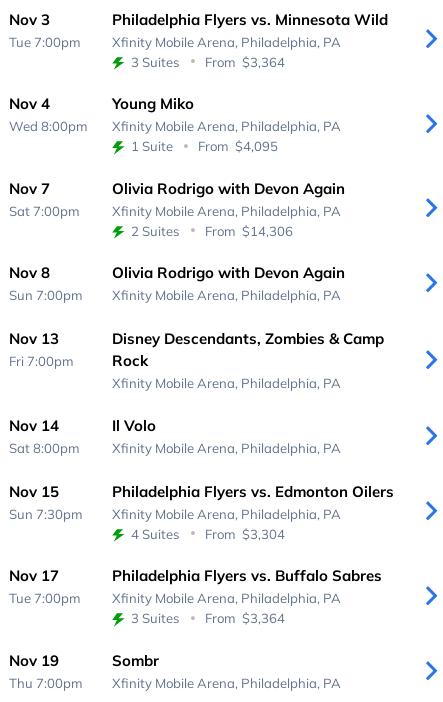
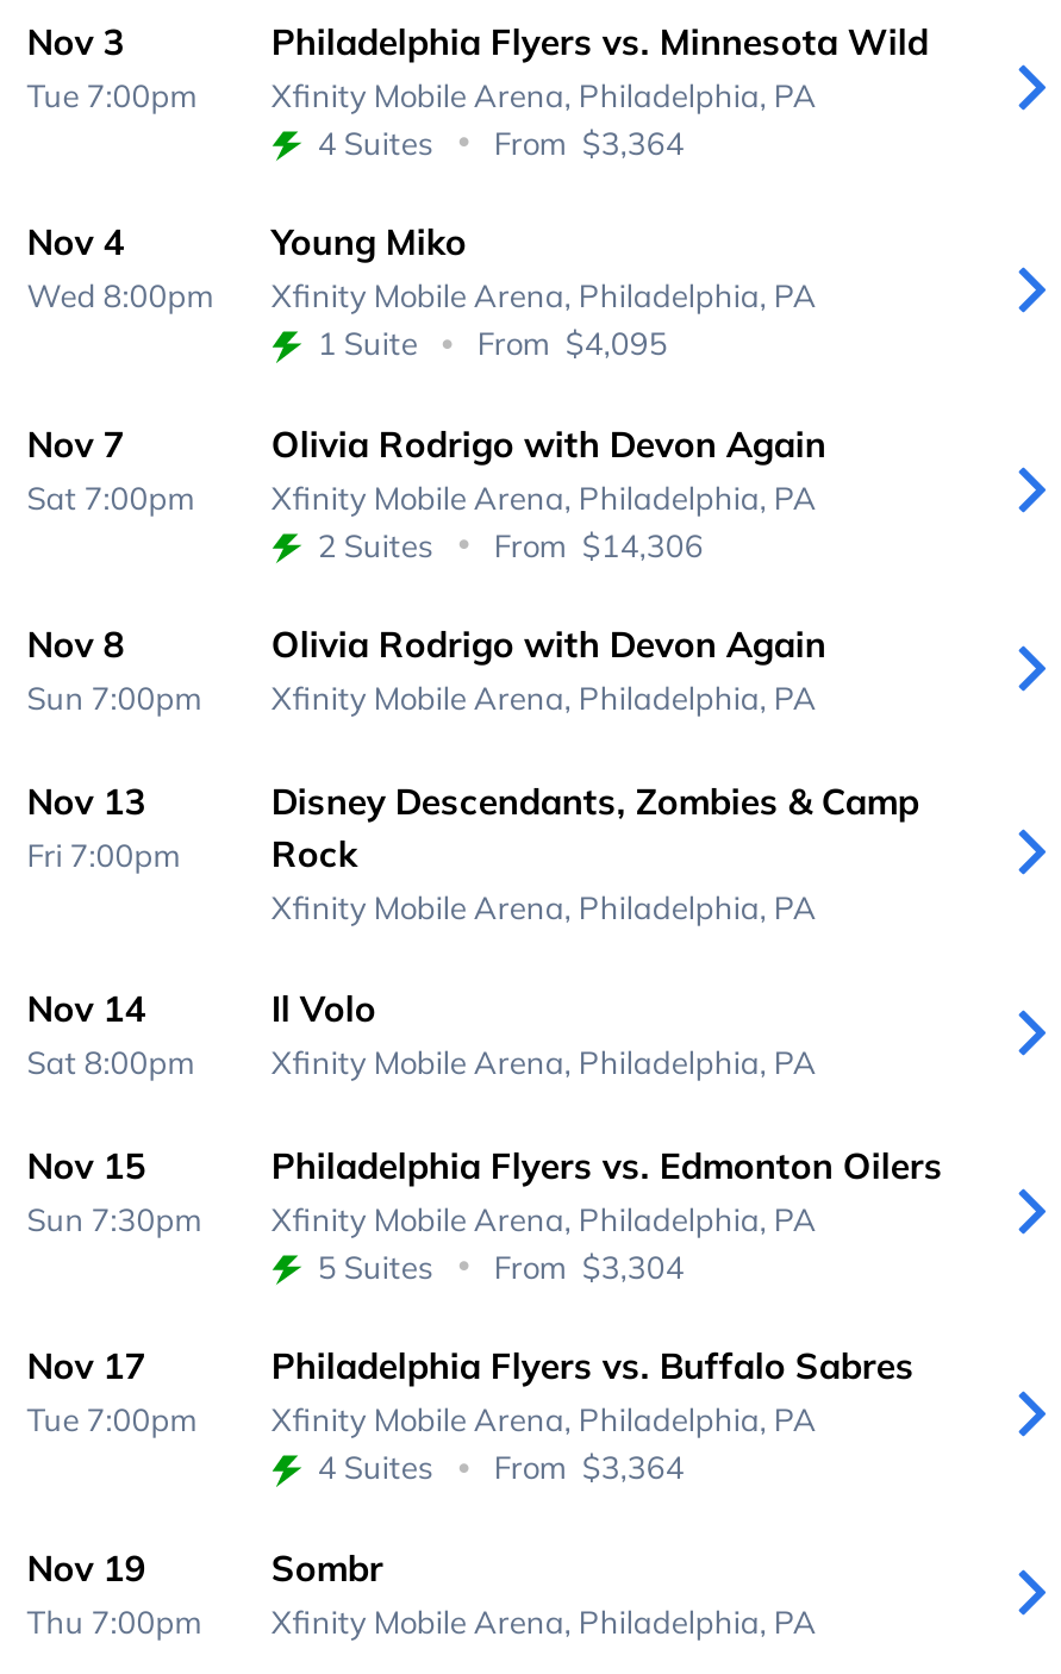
[131,54,285,70] 3 Suites From $3,364 -> [318,123,684,161] 4 Suites From $3,364
[131,526,285,542] 4 Suites From $3,304 -> [318,1247,684,1285] 5 Suites From $3,304
[131,610,285,626] 3 Suites From $3,364 -> [318,1448,684,1486] 4 Suites From $3,364

